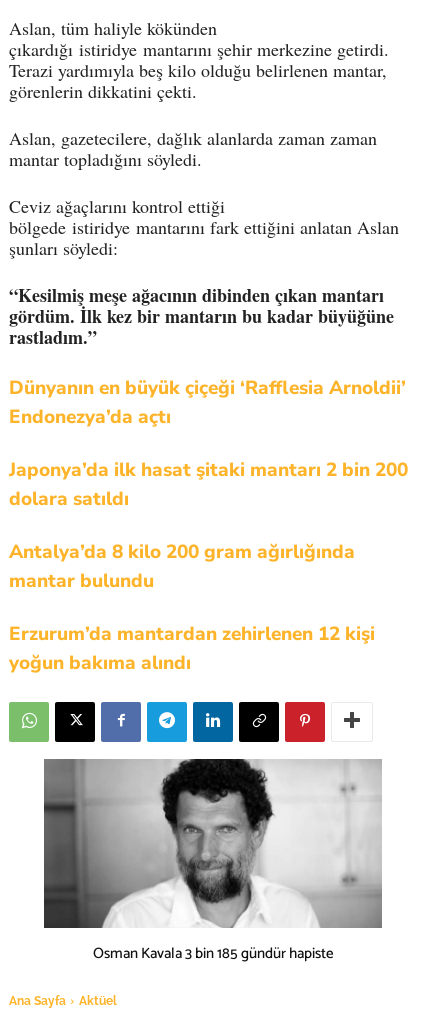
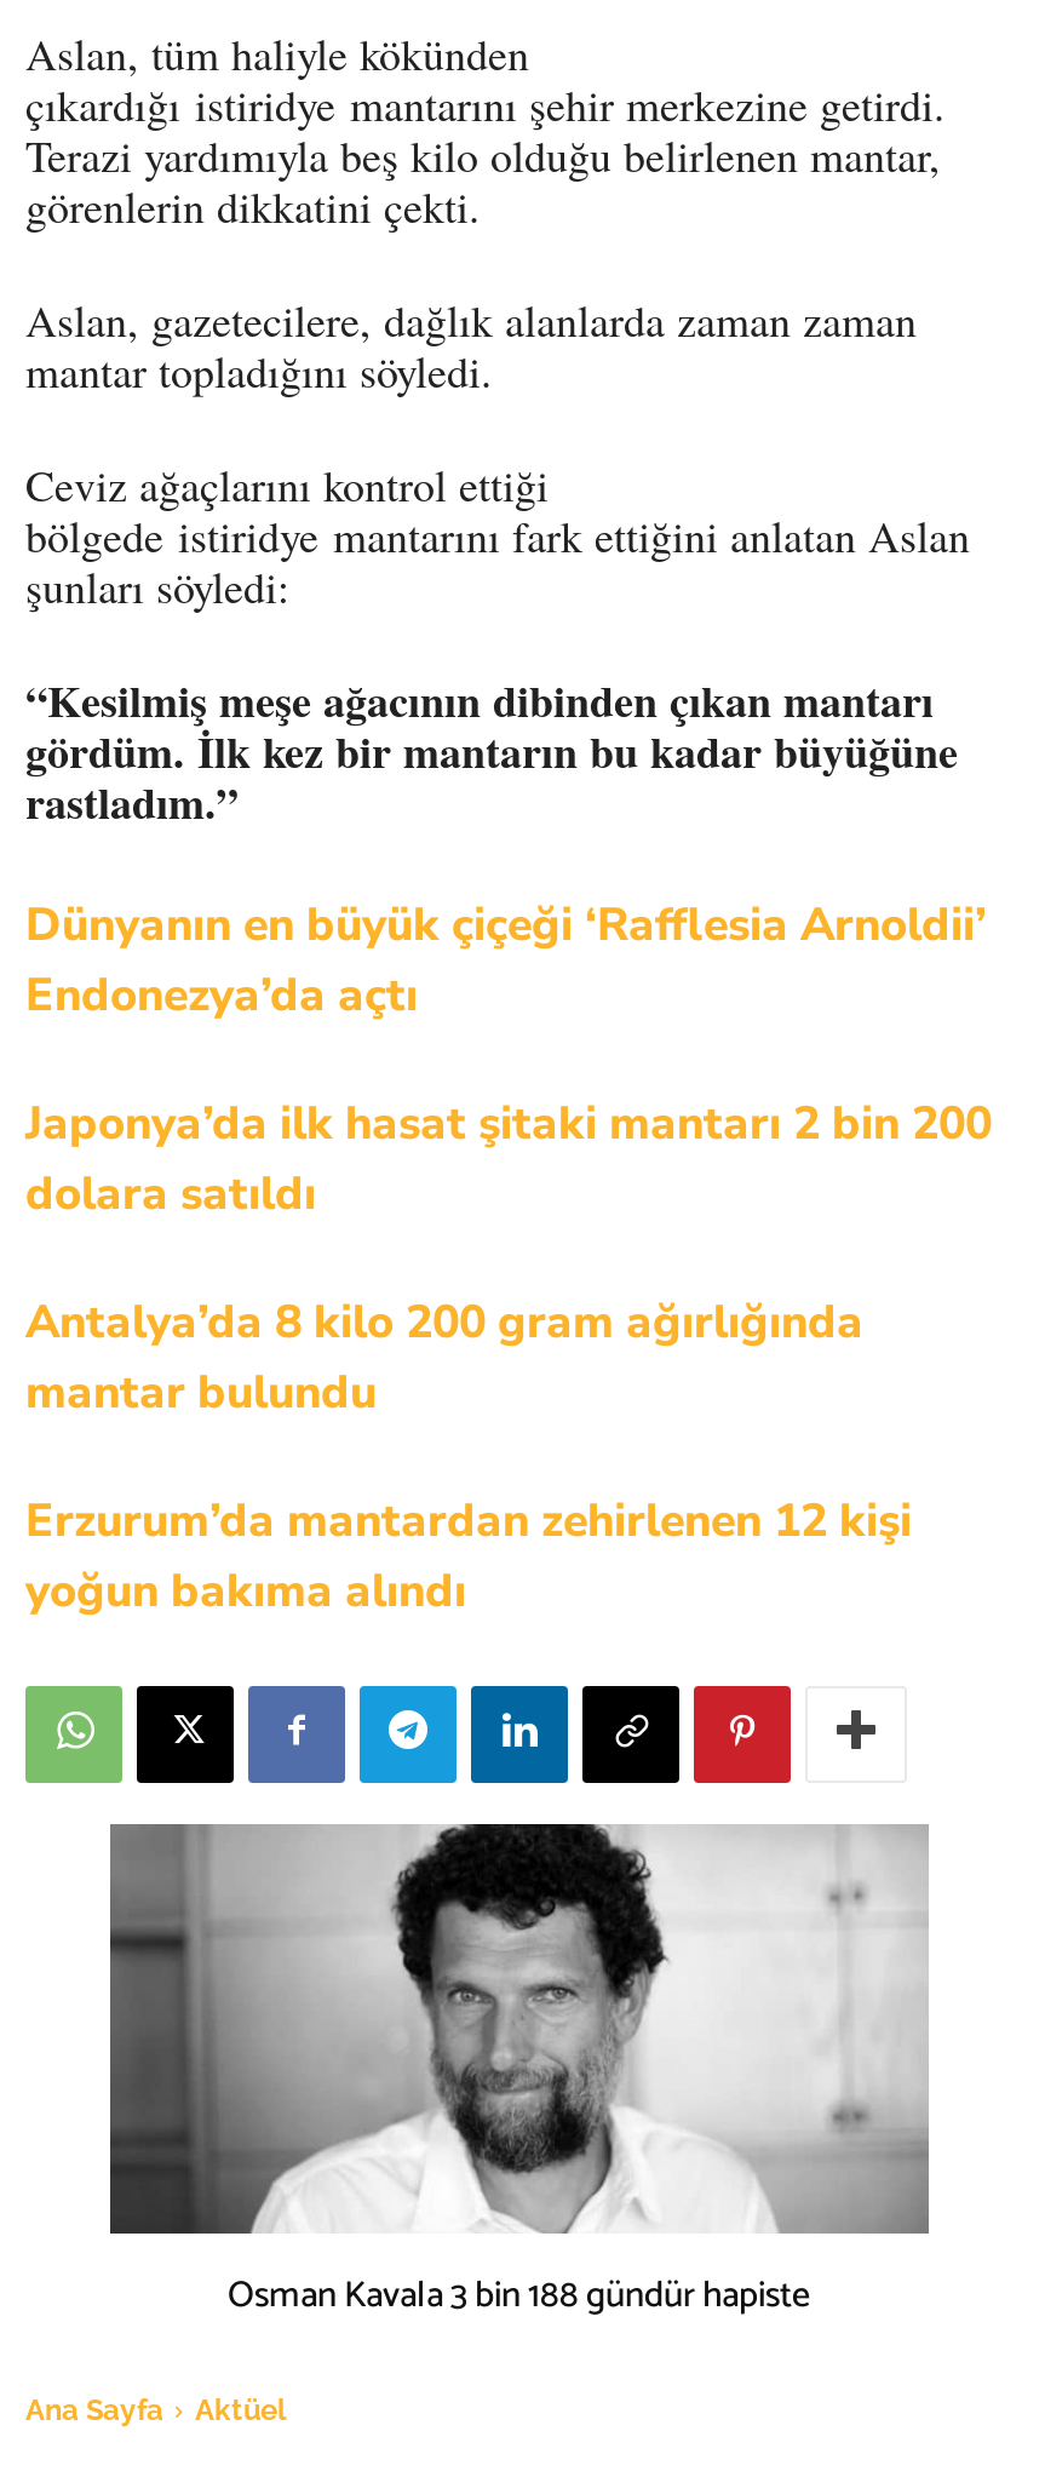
[92,941,333,966] Osman Kavala 3 bin 185 gündür hapiste -> [228,2266,811,2327] Osman Kavala 3 bin 188 gündür hapiste

